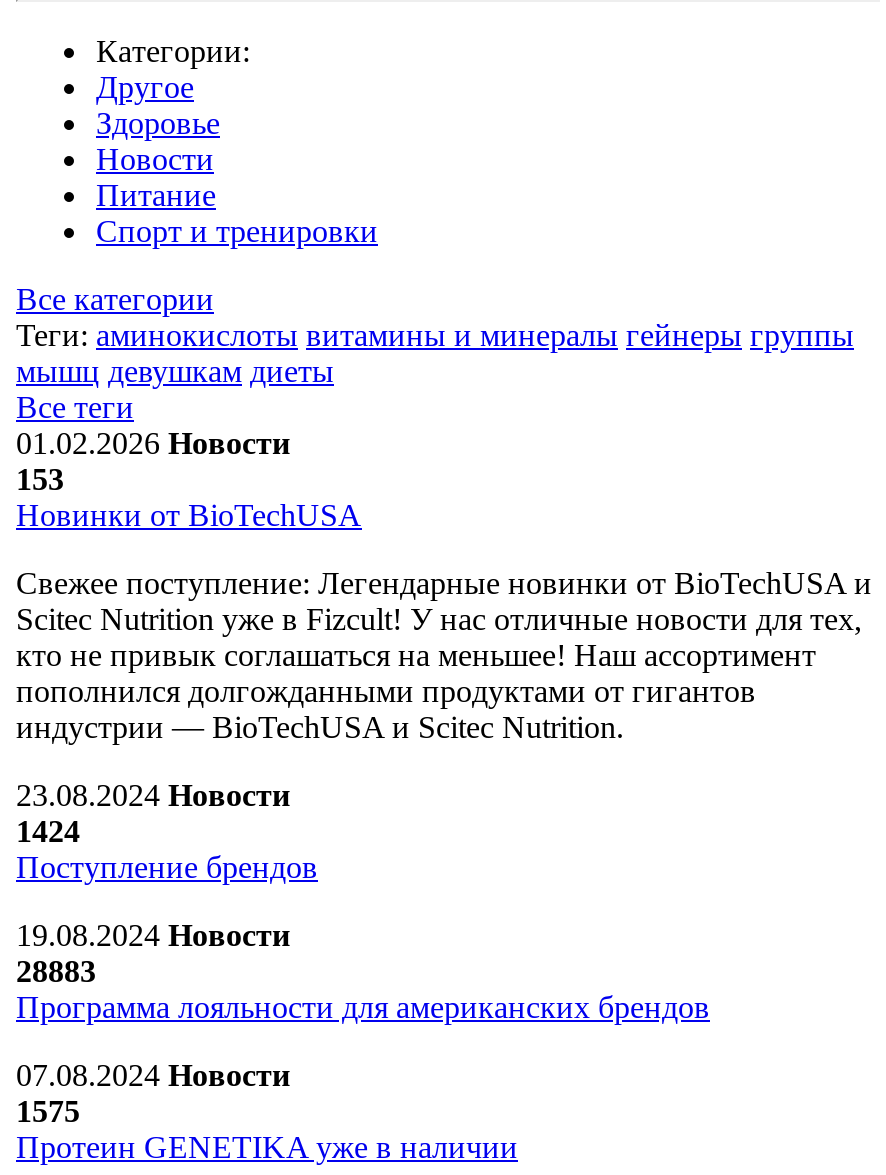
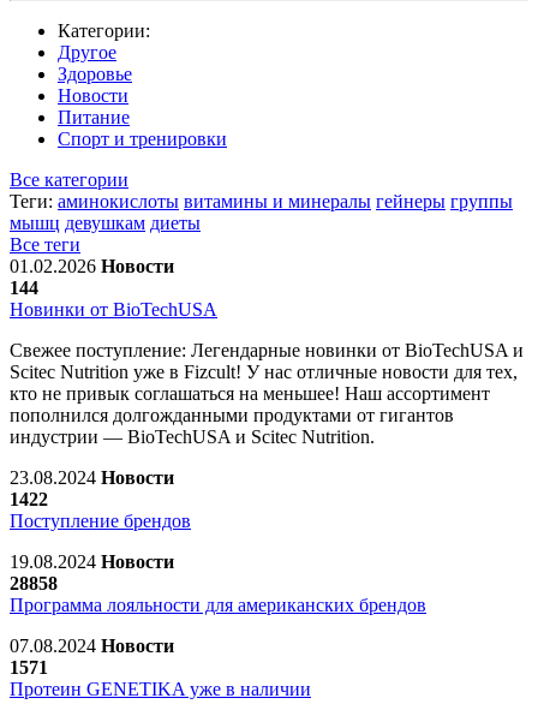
[16,462,64,496] 153 -> [10,278,38,298] 144
[16,814,80,848] 1424 -> [10,489,48,509] 1422
[16,954,96,988] 28883 -> [10,573,58,594] 28858
[16,1094,80,1128] 1575 -> [10,657,48,678] 1571

